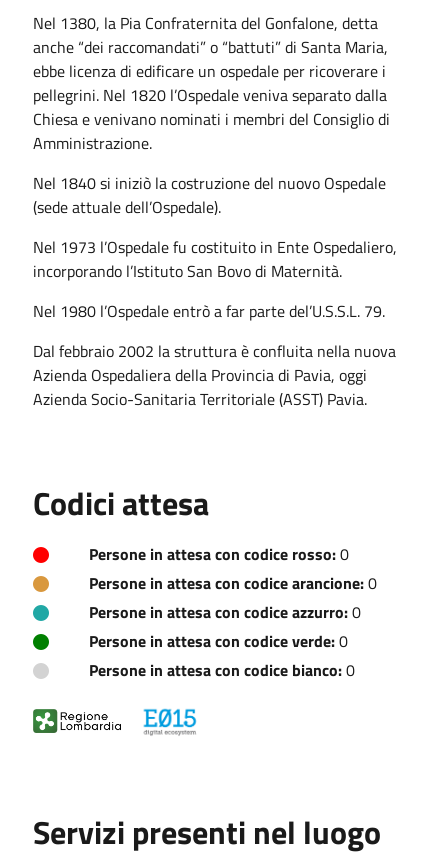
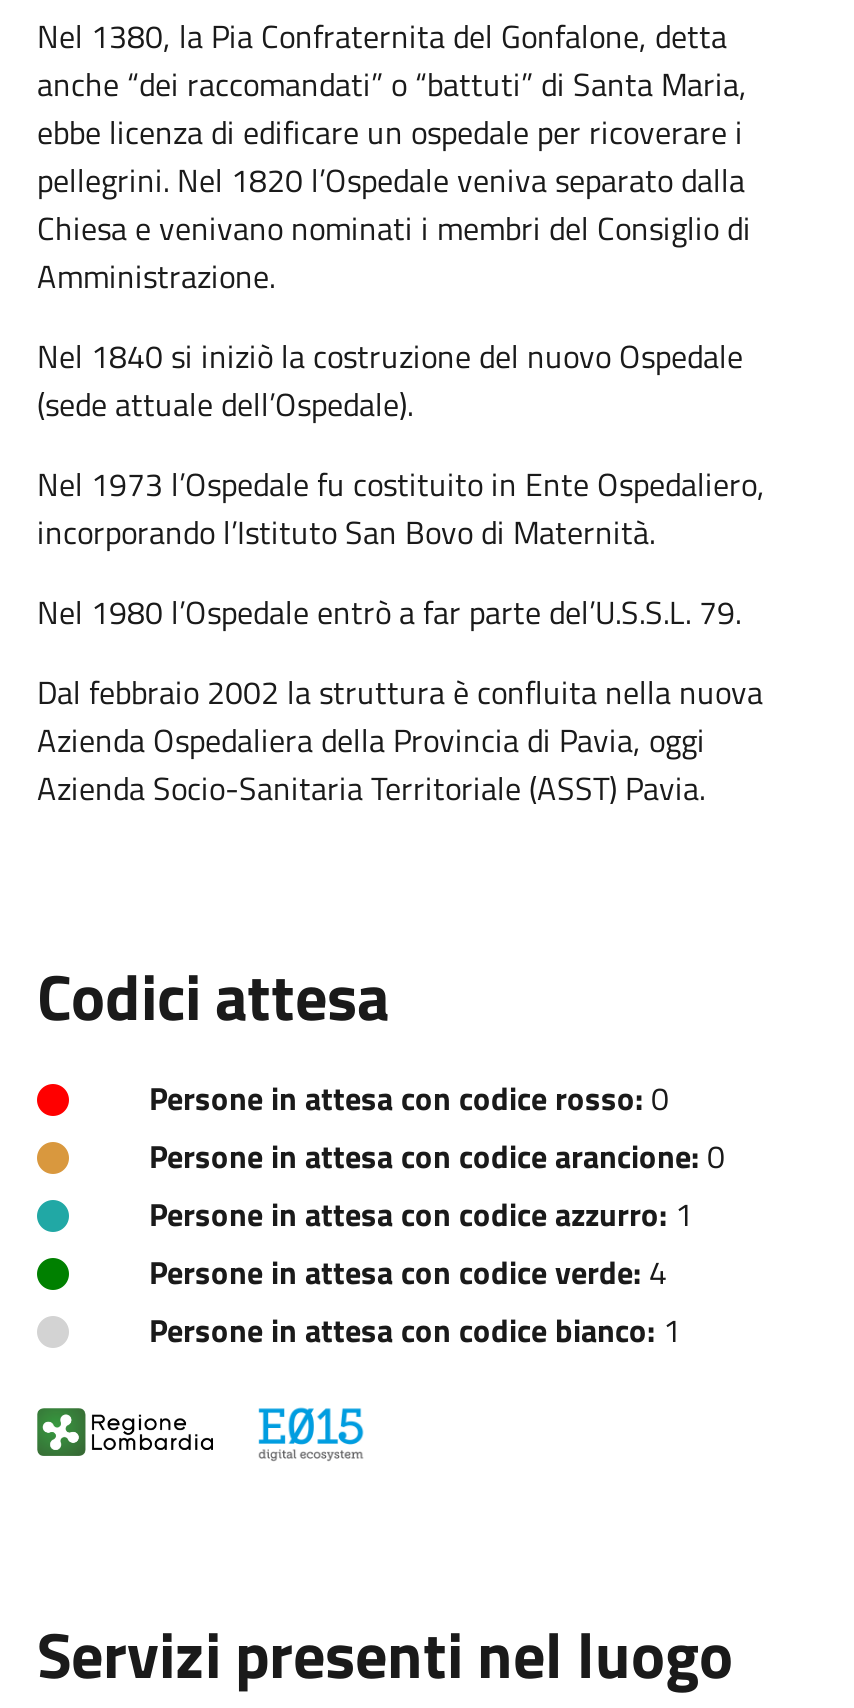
[89,600,361,624] Persone in attesa con codice azzurro: 0 -> [149,1189,693,1237] Persone in attesa con codice azzurro: 1
[89,629,348,653] Persone in attesa con codice verde: 0 -> [149,1247,667,1295] Persone in attesa con codice verde: 4
[89,658,355,682] Persone in attesa con codice bianco: 0 -> [149,1305,681,1353] Persone in attesa con codice bianco: 1

